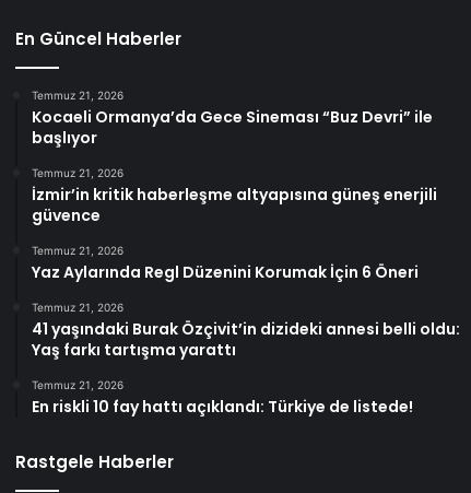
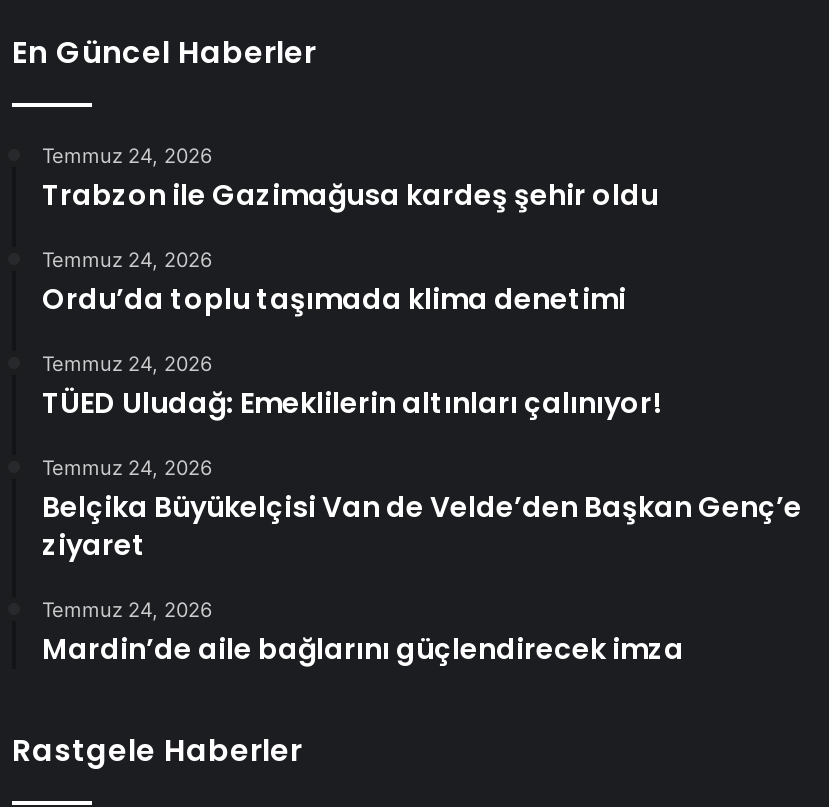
[32,89,433,149] Temmuz 21, 2026 | Kocaeli Ormanya’da Gece Sineması “Buz Devri” ile | başlıyor -> [42,144,658,216] Temmuz 24, 2026 | Trabzon ile Gazimağusa kardeş şehir oldu
[32,166,437,227] Temmuz 21, 2026 | İzmir’in kritik haberleşme altyapısına güneş enerjili | güvence -> [42,248,626,320] Temmuz 24, 2026 | Ordu’da toplu taşımada klima denetimi
[32,244,419,283] Temmuz 21, 2026 | Yaz Aylarında Regl Düzenini Korumak İçin 6 Öneri -> [42,352,660,424] Temmuz 24, 2026 | TÜED Uludağ: Emeklilerin altınları çalınıyor!
[32,301,460,361] Temmuz 21, 2026 | 41 yaşındaki Burak Özçivit’in dizideki annesi belli oldu: | Yaş farkı tartışma yarattı -> [42,456,802,566] Temmuz 24, 2026 | Belçika Büyükelçisi Van de Velde’den Başkan Genç’e | ziyaret
[32,379,413,418] Temmuz 21, 2026 | En riskli 10 fay hattı açıklandı: Türkiye de listede! -> [42,598,684,670] Temmuz 24, 2026 | Mardin’de aile bağlarını güçlendirecek imza

